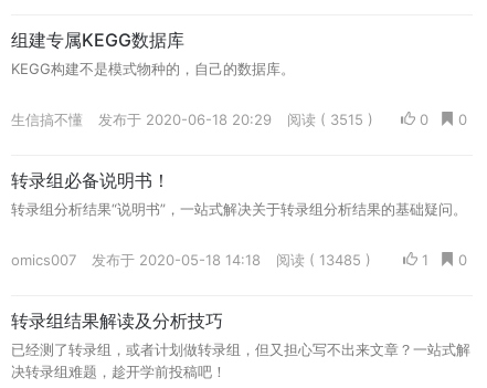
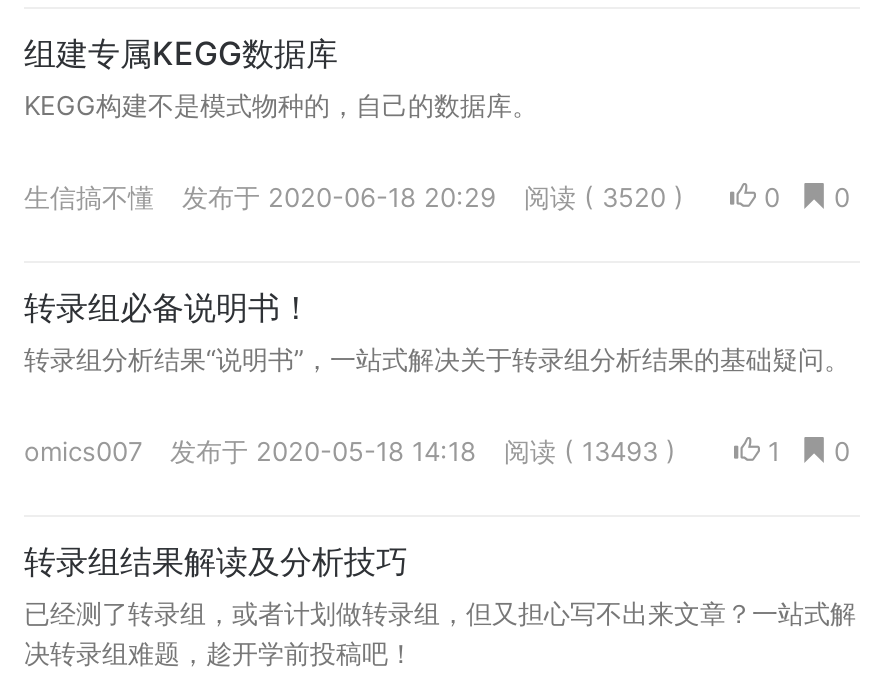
[11,111,373,128] 生信搞不懂 发布于 2020-06-18 20:29 阅读 ( 3515 ) -> [24,181,684,213] 生信搞不懂 发布于 2020-06-18 20:29 阅读 ( 3520 )
[11,251,371,269] omics007 发布于 2020-05-18 14:18 阅读 ( 13485 ) -> [24,435,676,467] omics007 发布于 2020-05-18 14:18 阅读 ( 13493 )

